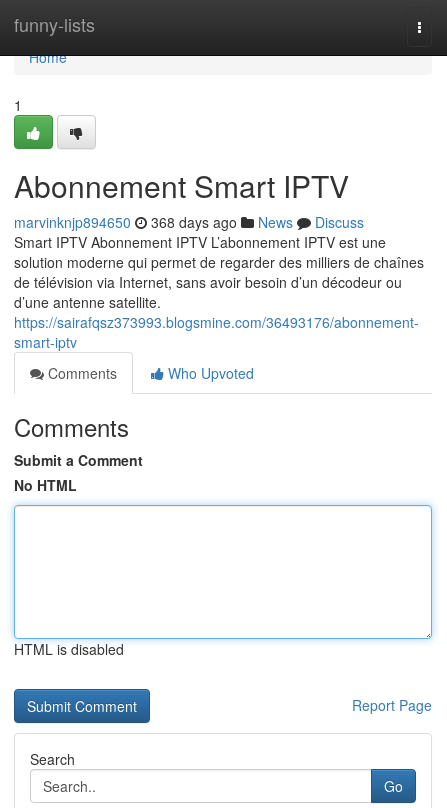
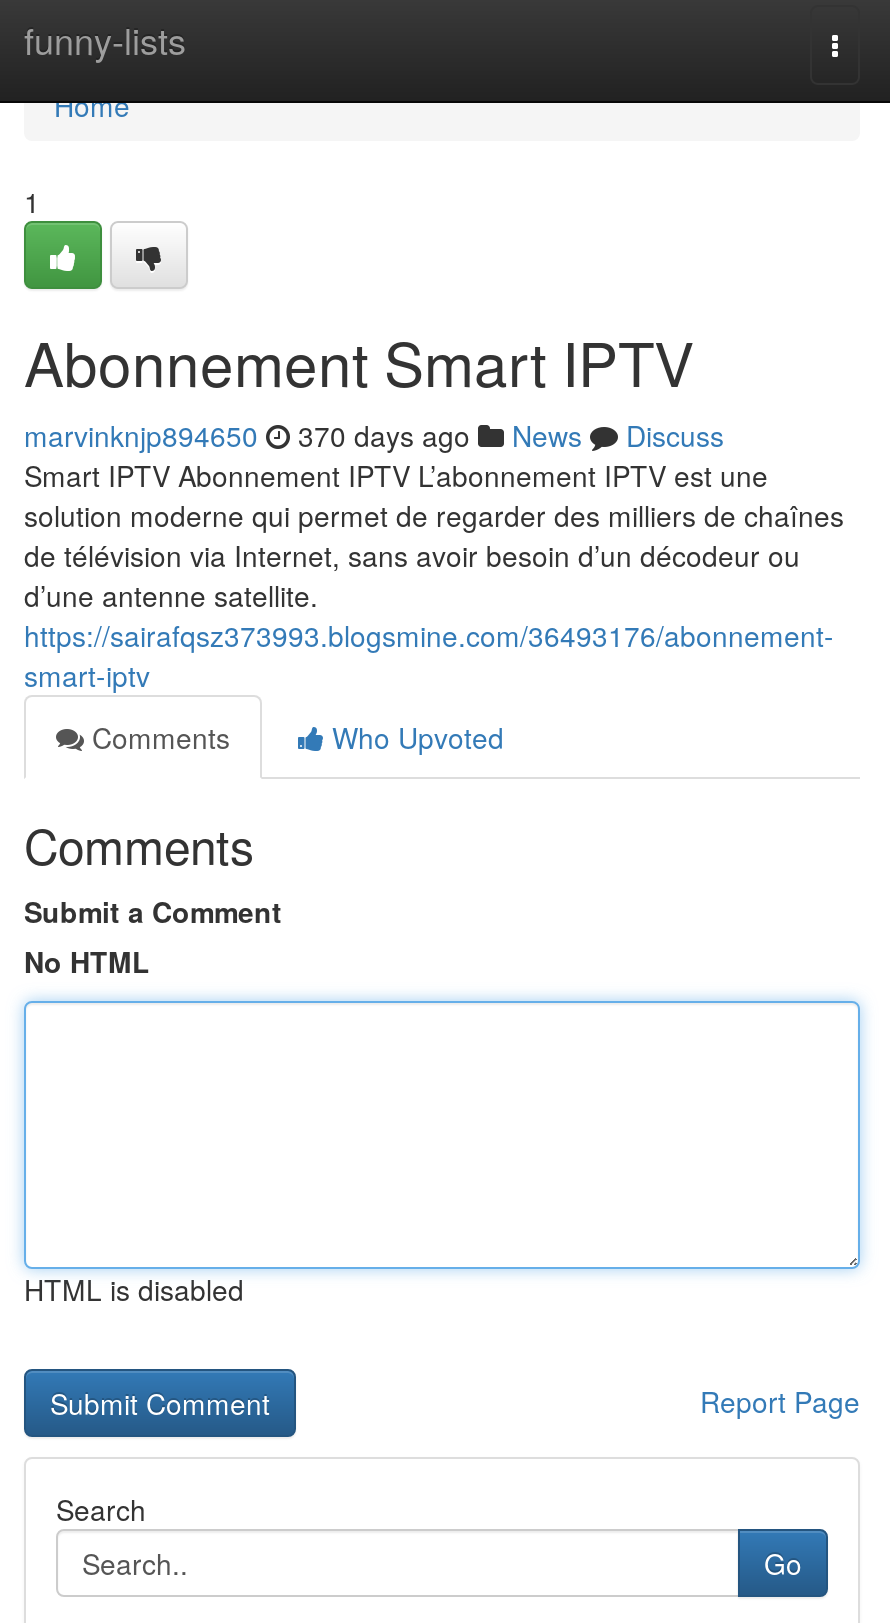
[14,212,364,232] marvinknjp894650 368 days ago News Discuss -> [24,415,724,455] marvinknjp894650 370 days ago News Discuss

